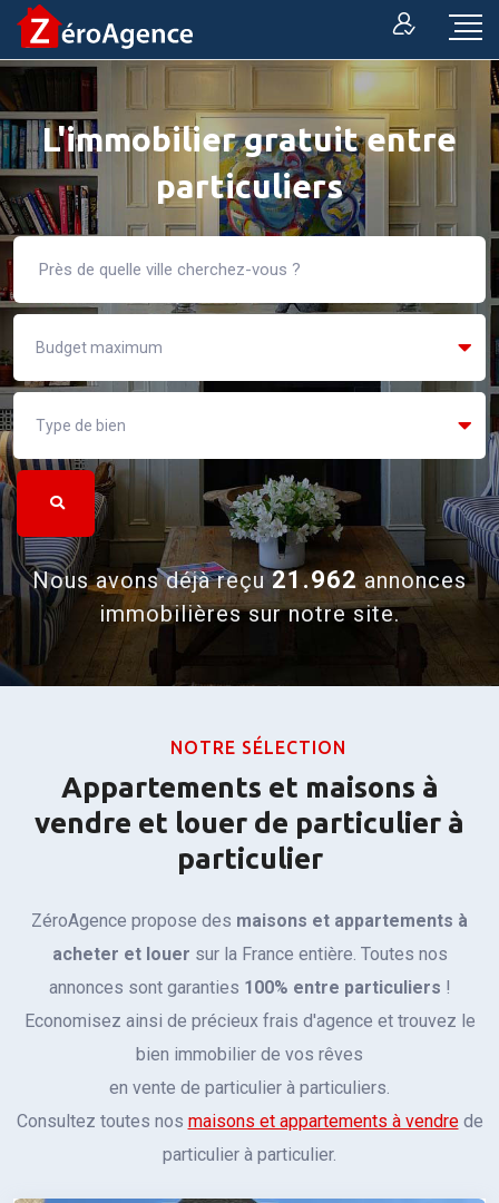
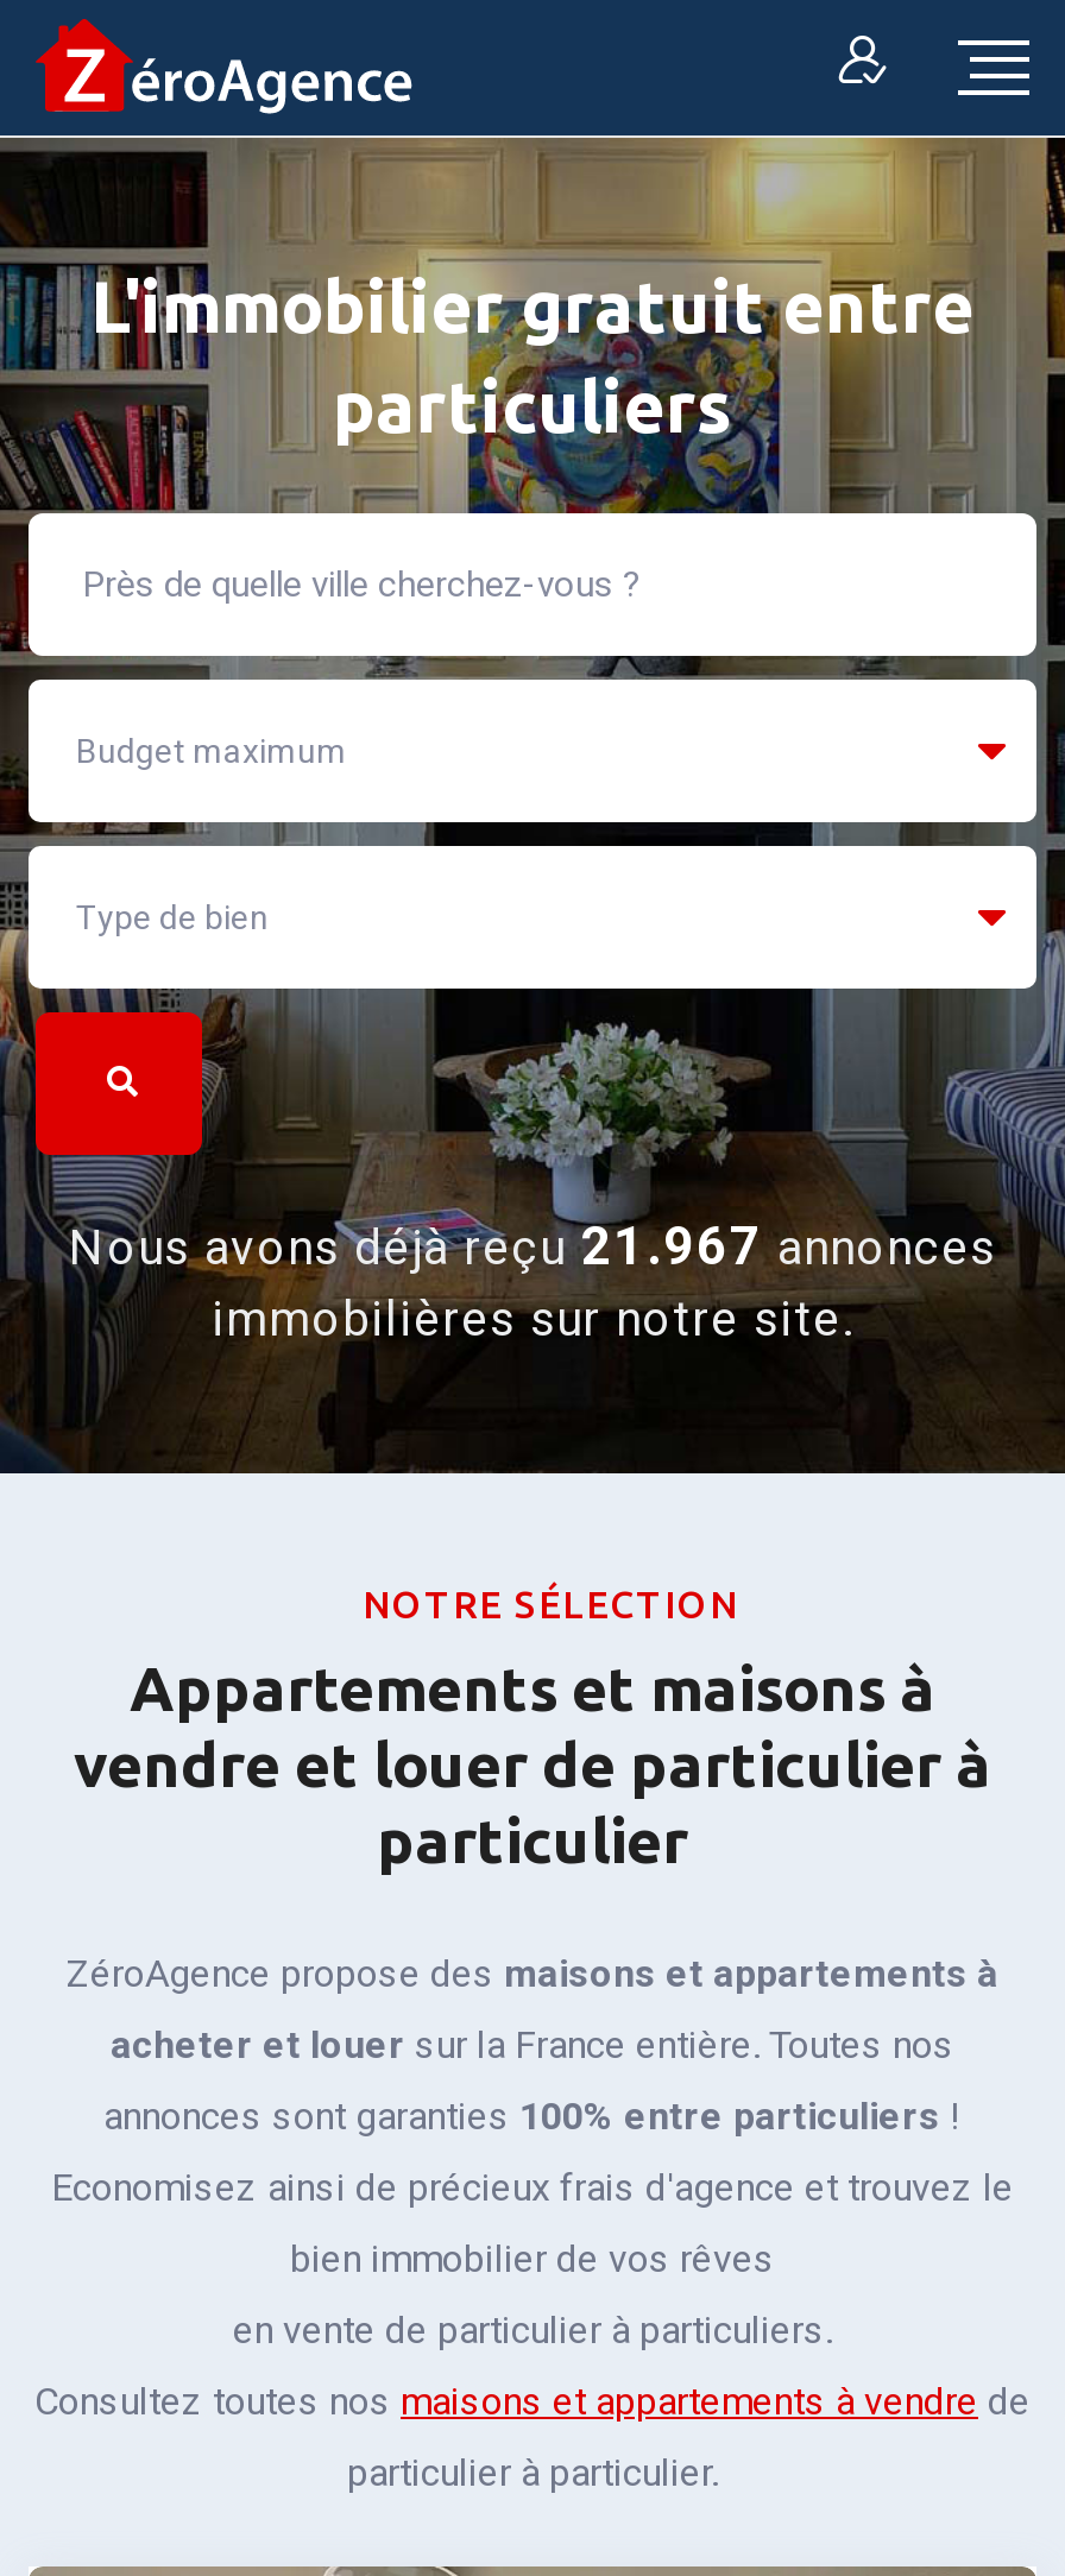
[32,566,467,594] Nous avons déjà reçu 21.962 annonces -> [69,1217,996,1276] Nous avons déjà reçu 21.967 annonces

